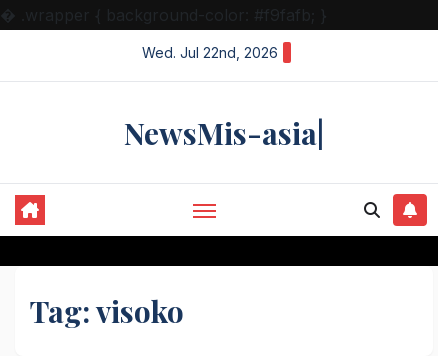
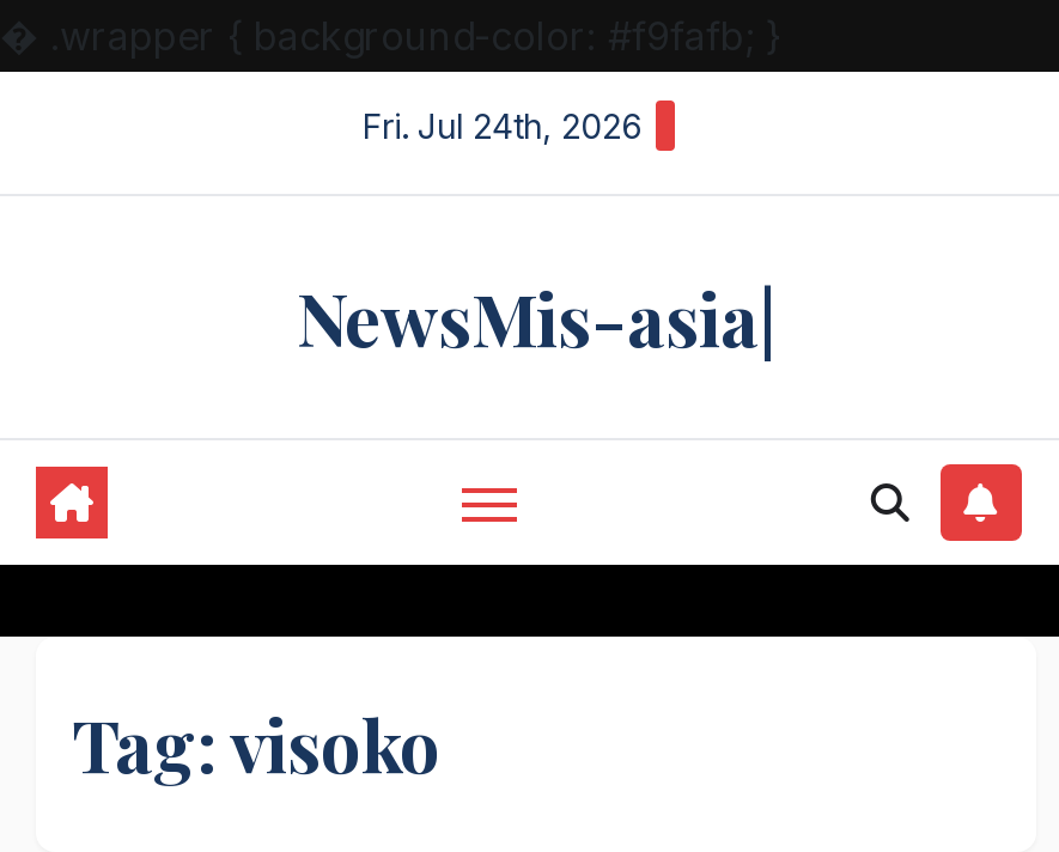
[142,44,278,61] Wed. Jul 22nd, 2026 -> [363,105,643,146] Fri. Jul 24th, 2026

